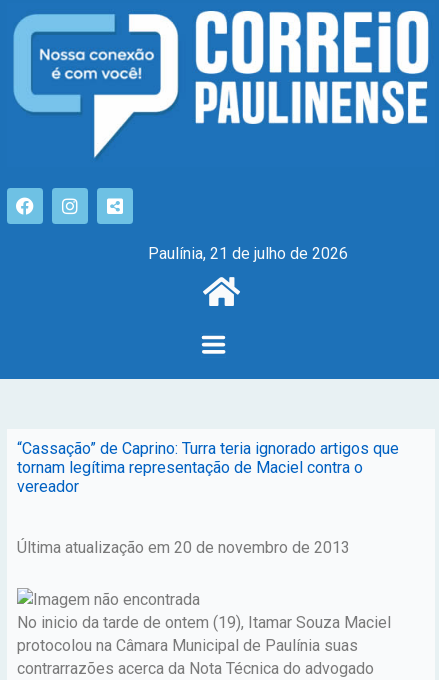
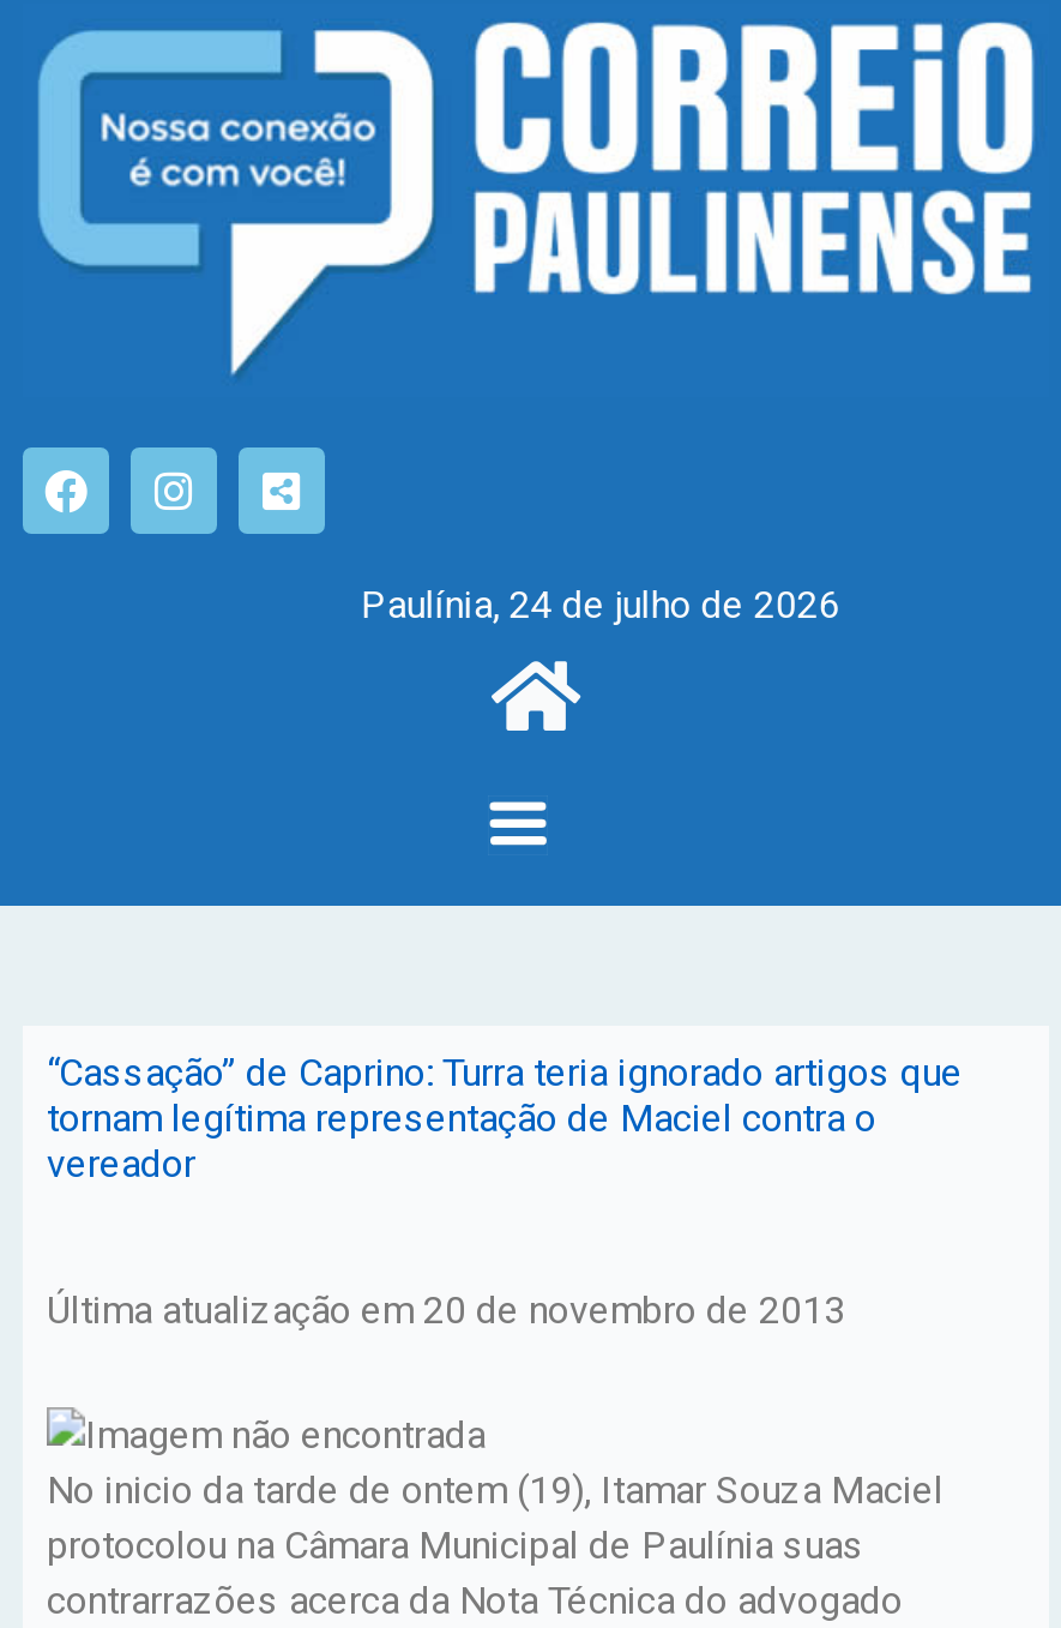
[148,244,348,263] Paulínia, 21 de julho de 2026 -> [361,582,840,628] Paulínia, 24 de julho de 2026

